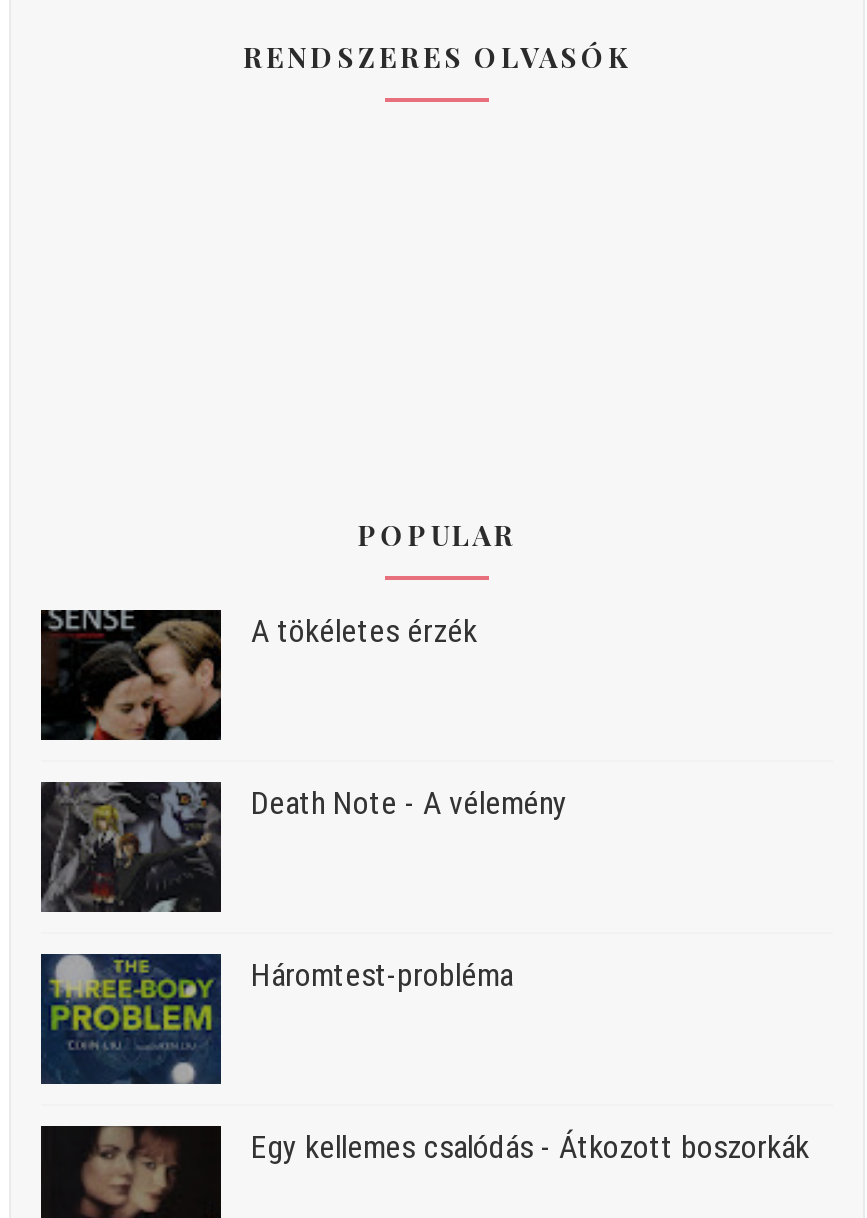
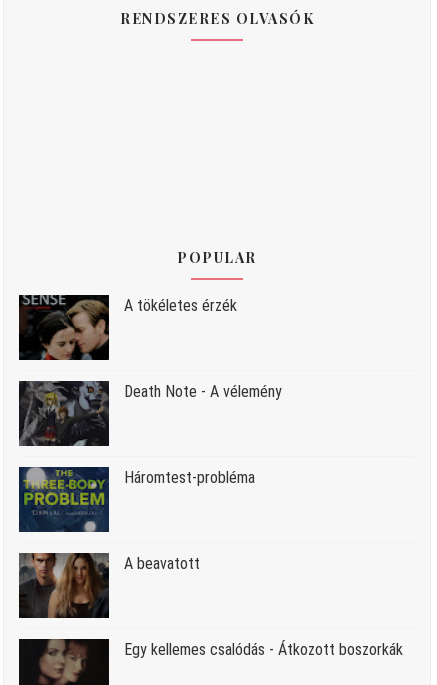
none -> [19,552,200,619] [image] | A beavatott

